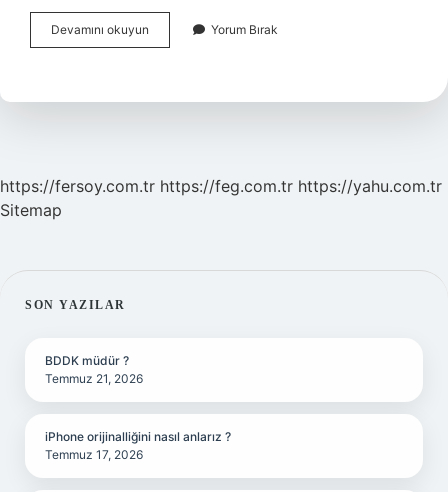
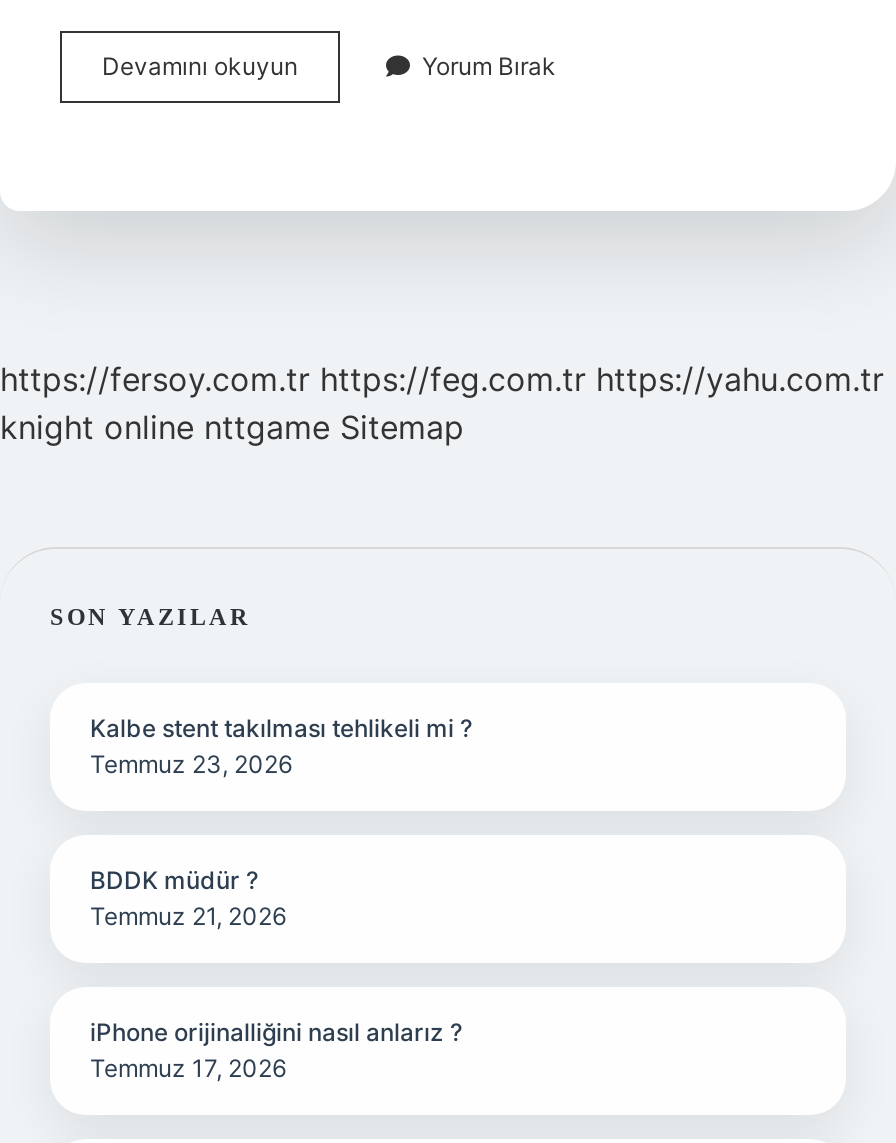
[0,200,62,220] Sitemap -> [0,407,464,447] knight online nttgame Sitemap
none -> [90,713,472,779] Kalbe stent takılması tehlikeli mi ? | Temmuz 23, 2026

